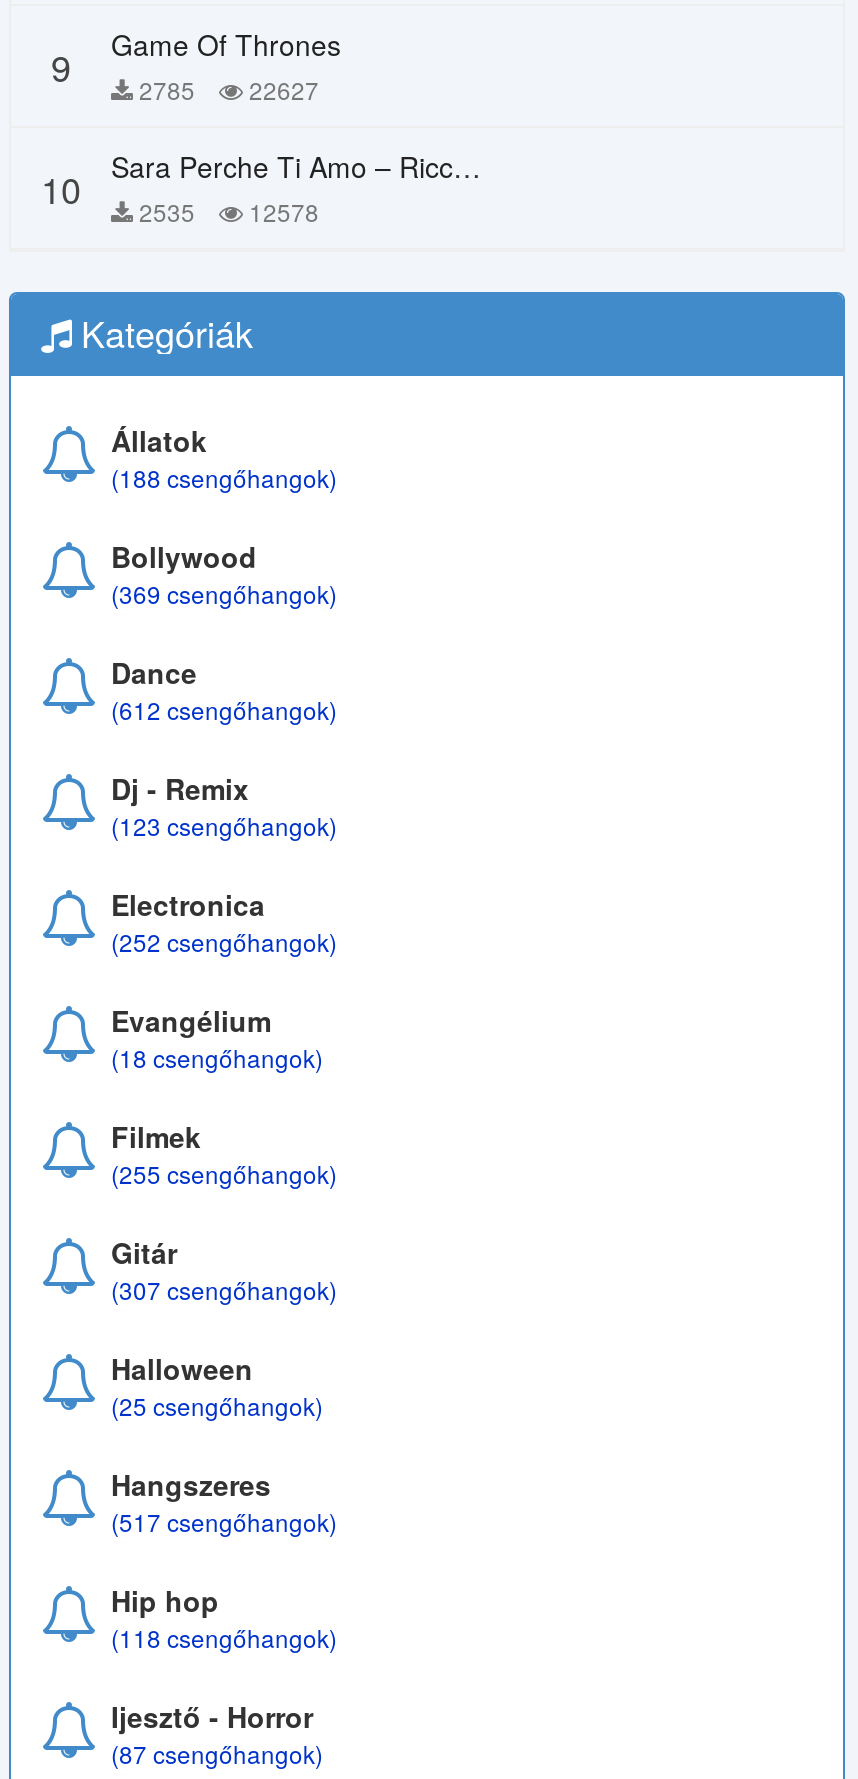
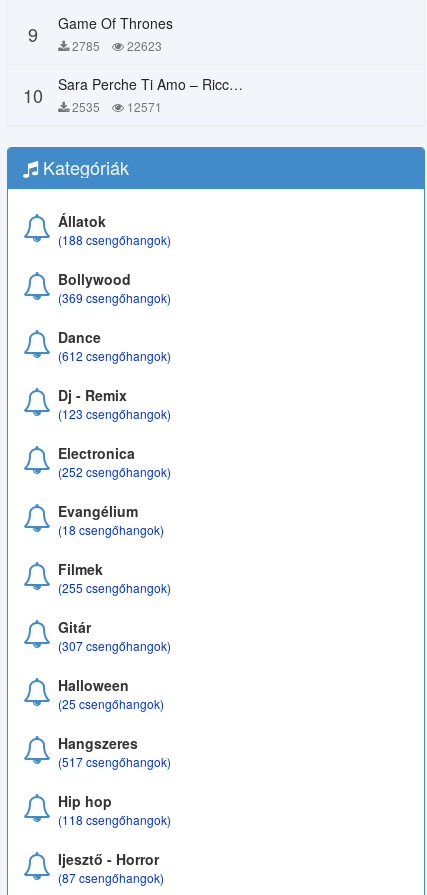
[243,72,319,106] 22627 -> [124,37,162,54] 22623
[41,162,319,228] 10 2535 12578 -> [23,82,162,115] 10 2535 12571

